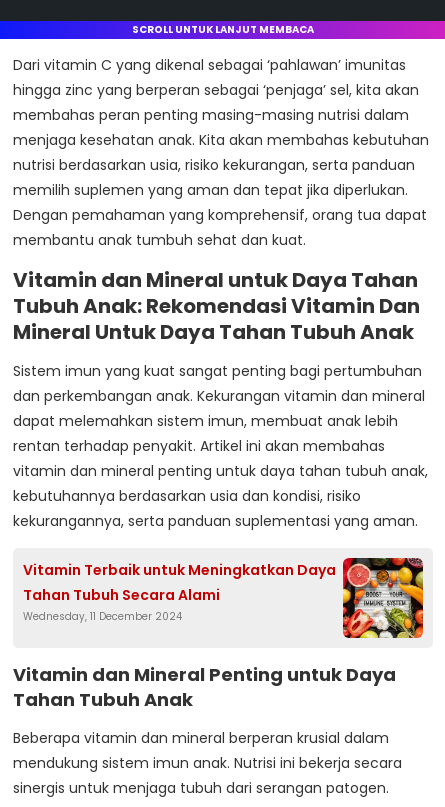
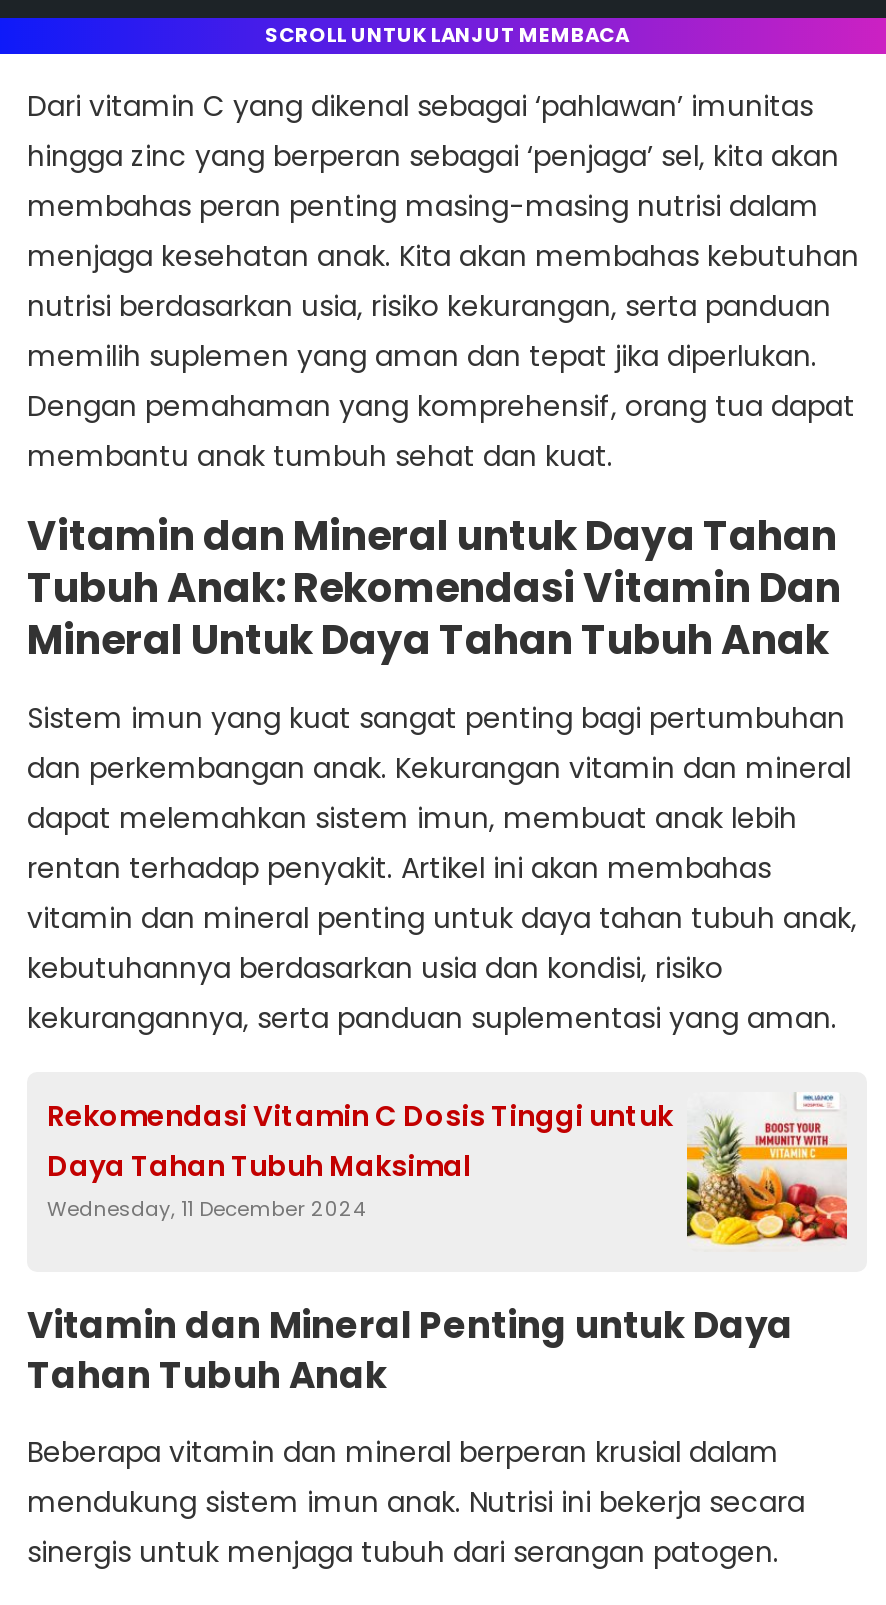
[23,557,424,639] [image] | Vitamin Terbaik untuk Meningkatkan Daya | Tahan Tubuh Secara Alami -> [47,1090,847,1250] [image] | Rekomendasi Vitamin C Dosis Tinggi untuk | Daya Tahan Tubuh Maksimal

